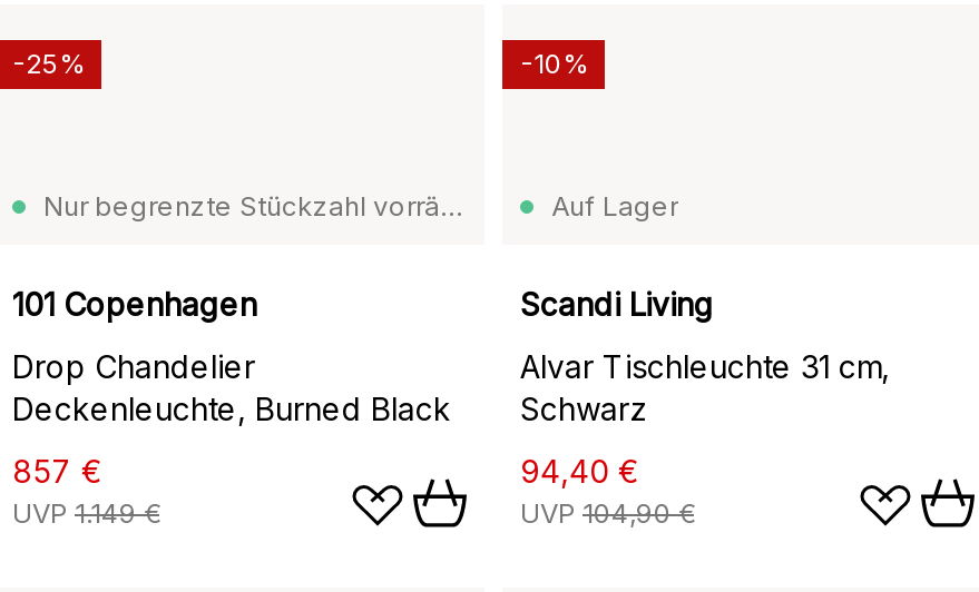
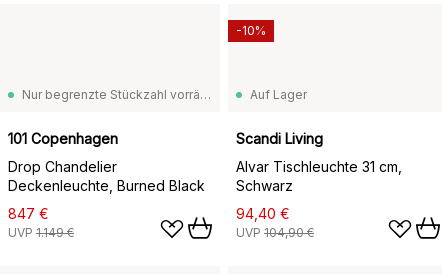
[12,46,84,79] -25% -> none
[12,451,104,489] 857 € -> [8,205,49,222] 847 €

